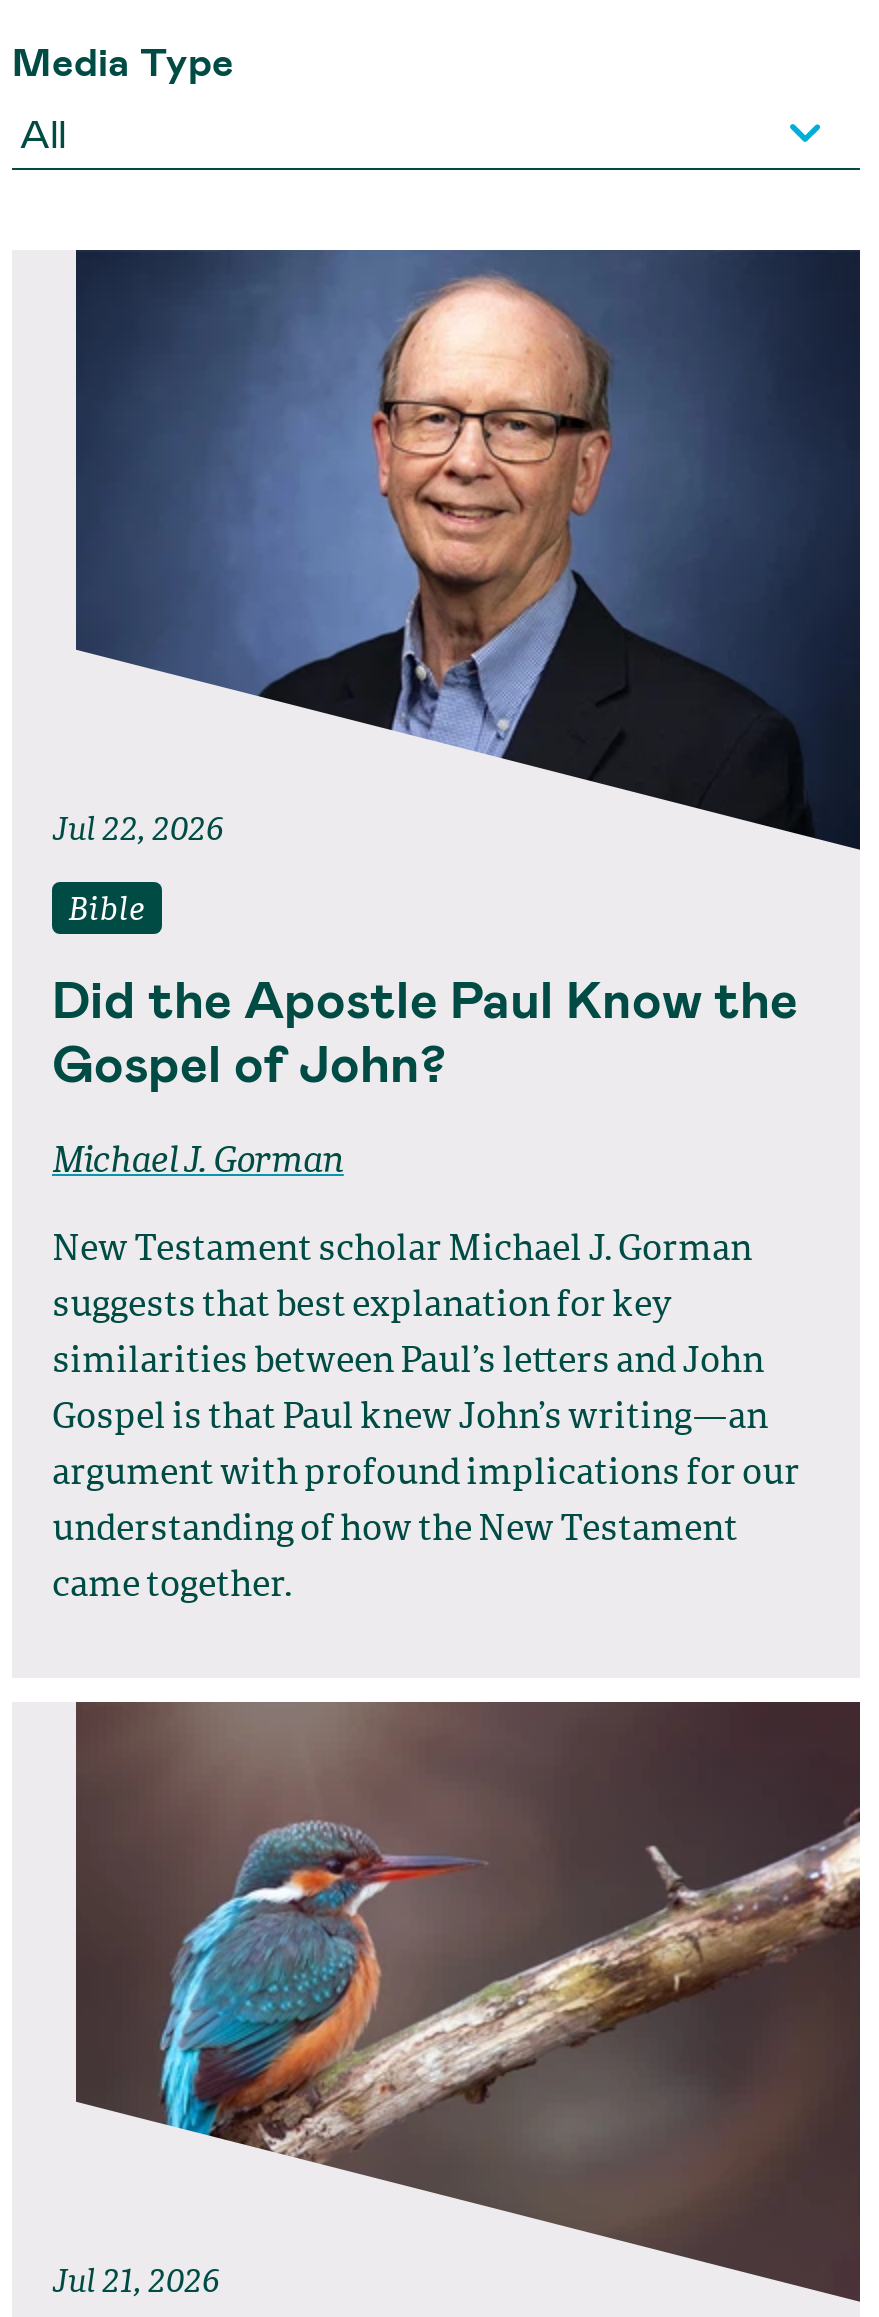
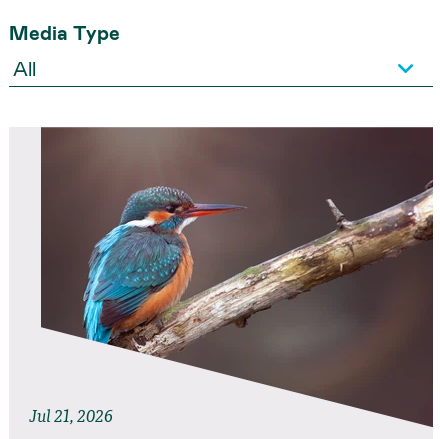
[52,249,862,1604] [image] | Jul 22, 2026 | Bible | Did the Apostle Paul Know the | Gospel of John? | Michael J. Gorman | New Testament scholar Michael J. Gorman | suggests that best explanation for key | similarities between Paul’s letters and John | Gospel is that Paul knew John’s writing—an | argument with profound implications for our | understanding of how the New Testament | came together. -> none

